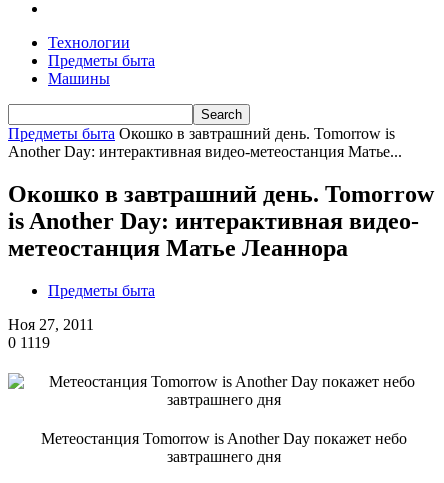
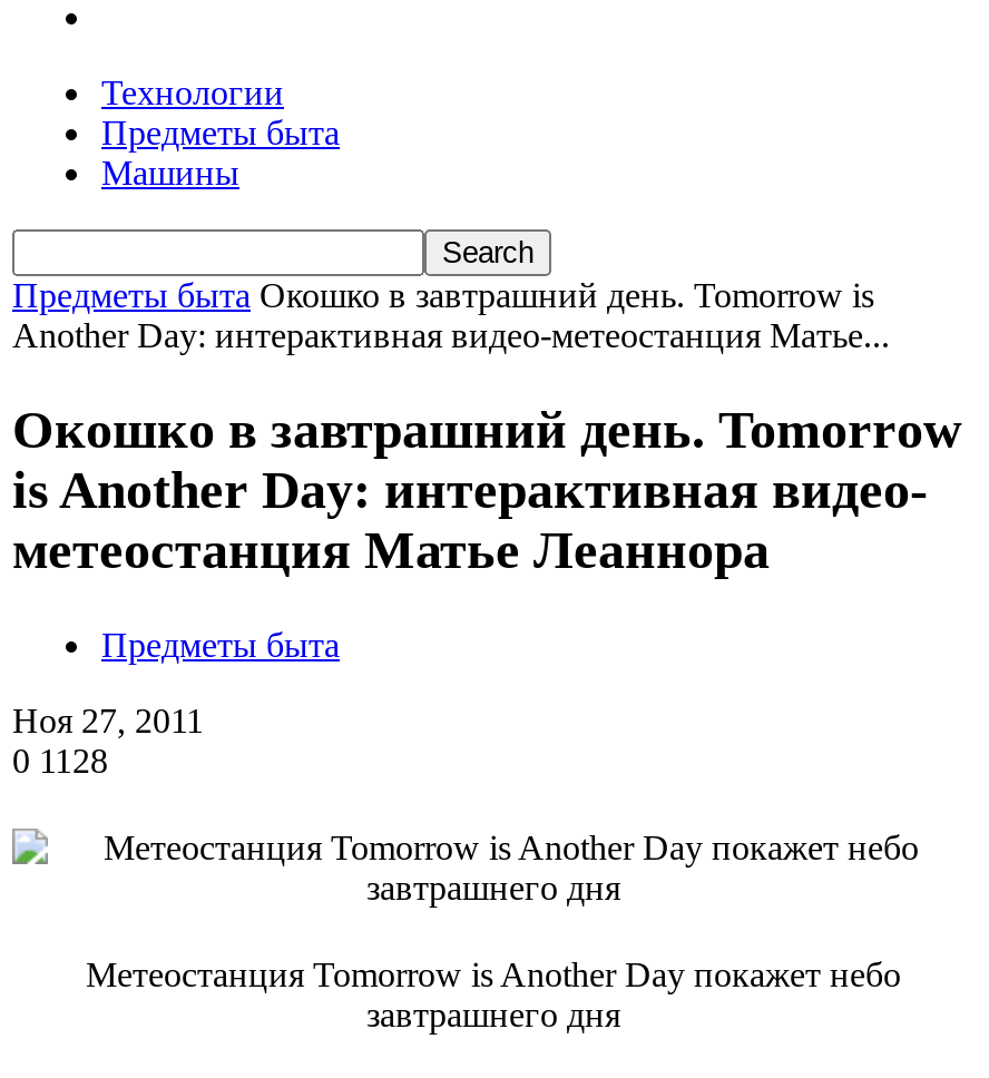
[8,334,50,351] 0 1119 -> [12,741,108,779] 0 1128

